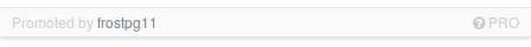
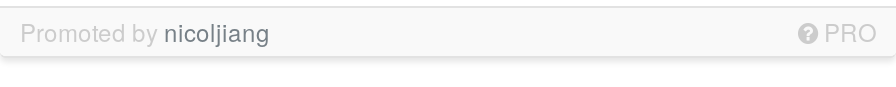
[12,12,158,32] Promoted by frostpg11 -> [20,14,270,48] Promoted by nicoljiang

